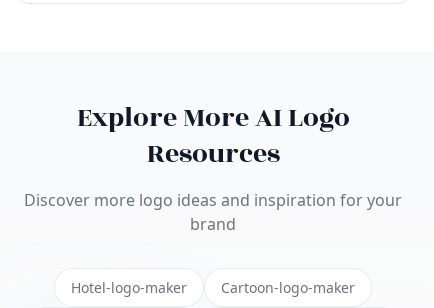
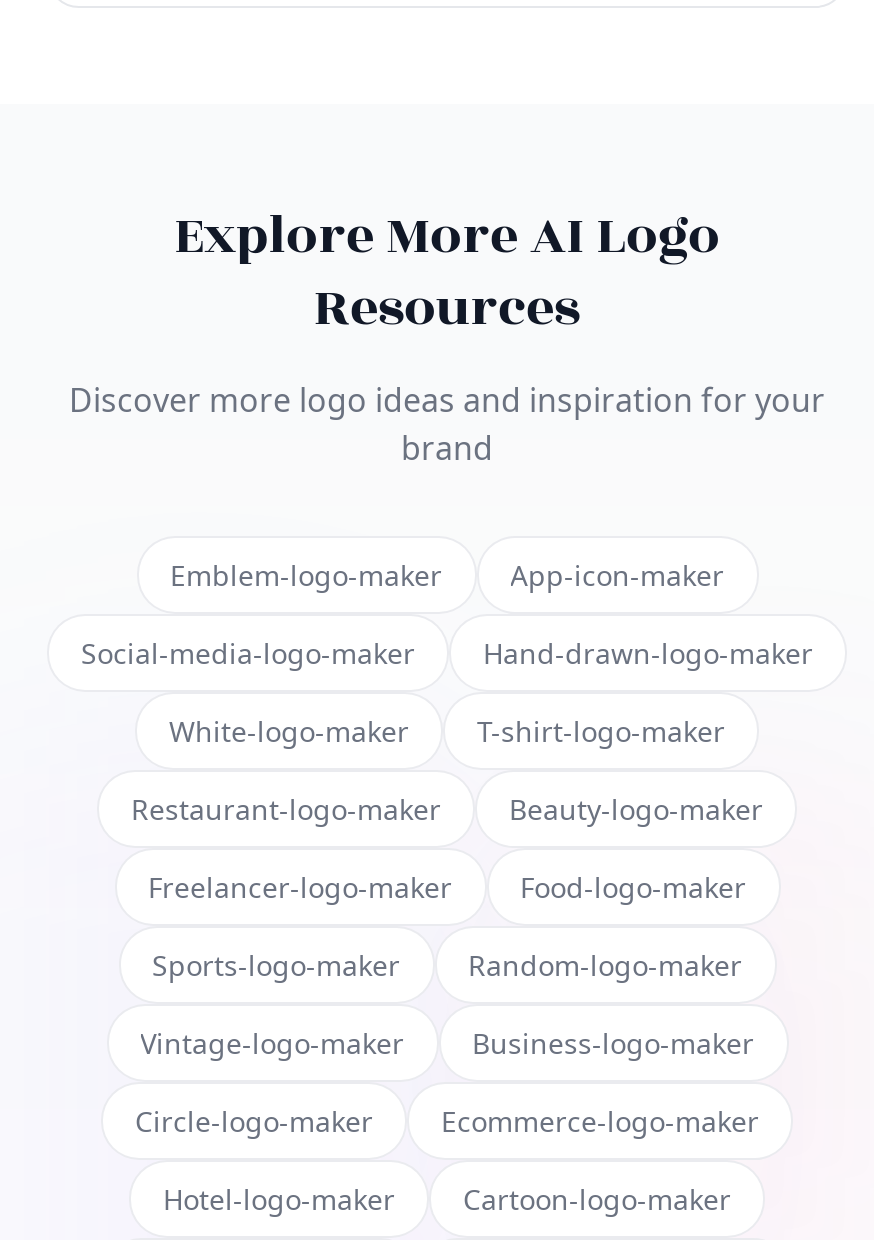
none -> [81,556,813,1140] Emblem-logo-maker | App-icon-maker | Social-media-logo-maker | Hand-drawn-logo-maker | White-logo-maker | T-shirt-logo-maker | Restaurant-logo-maker | Beauty-logo-maker | Freelancer-logo-maker | Food-logo-maker | Sports-logo-maker | Random-logo-maker | Vintage-logo-maker | Business-logo-maker | Circle-logo-maker | Ecommerce-logo-maker

